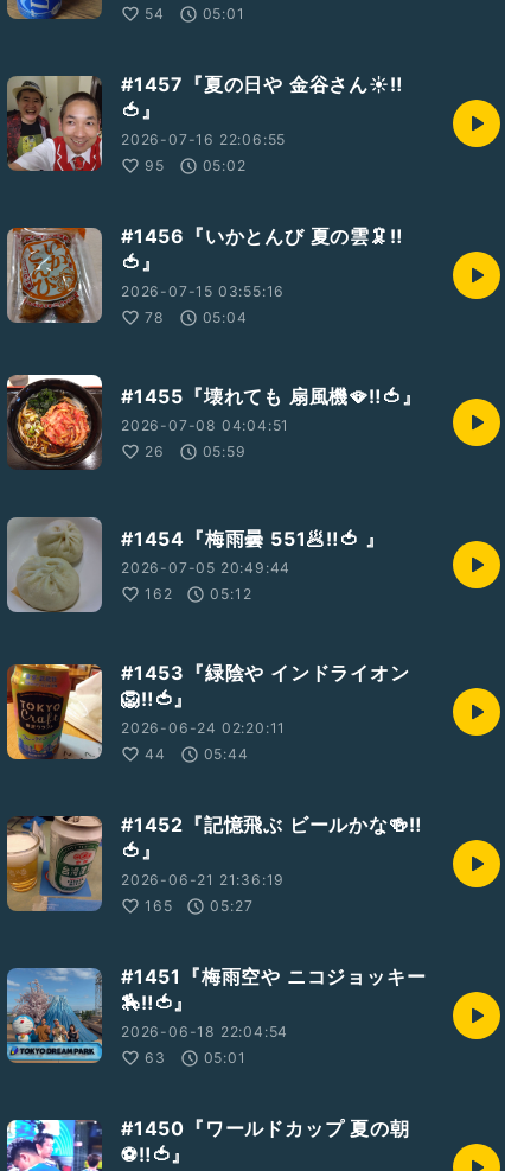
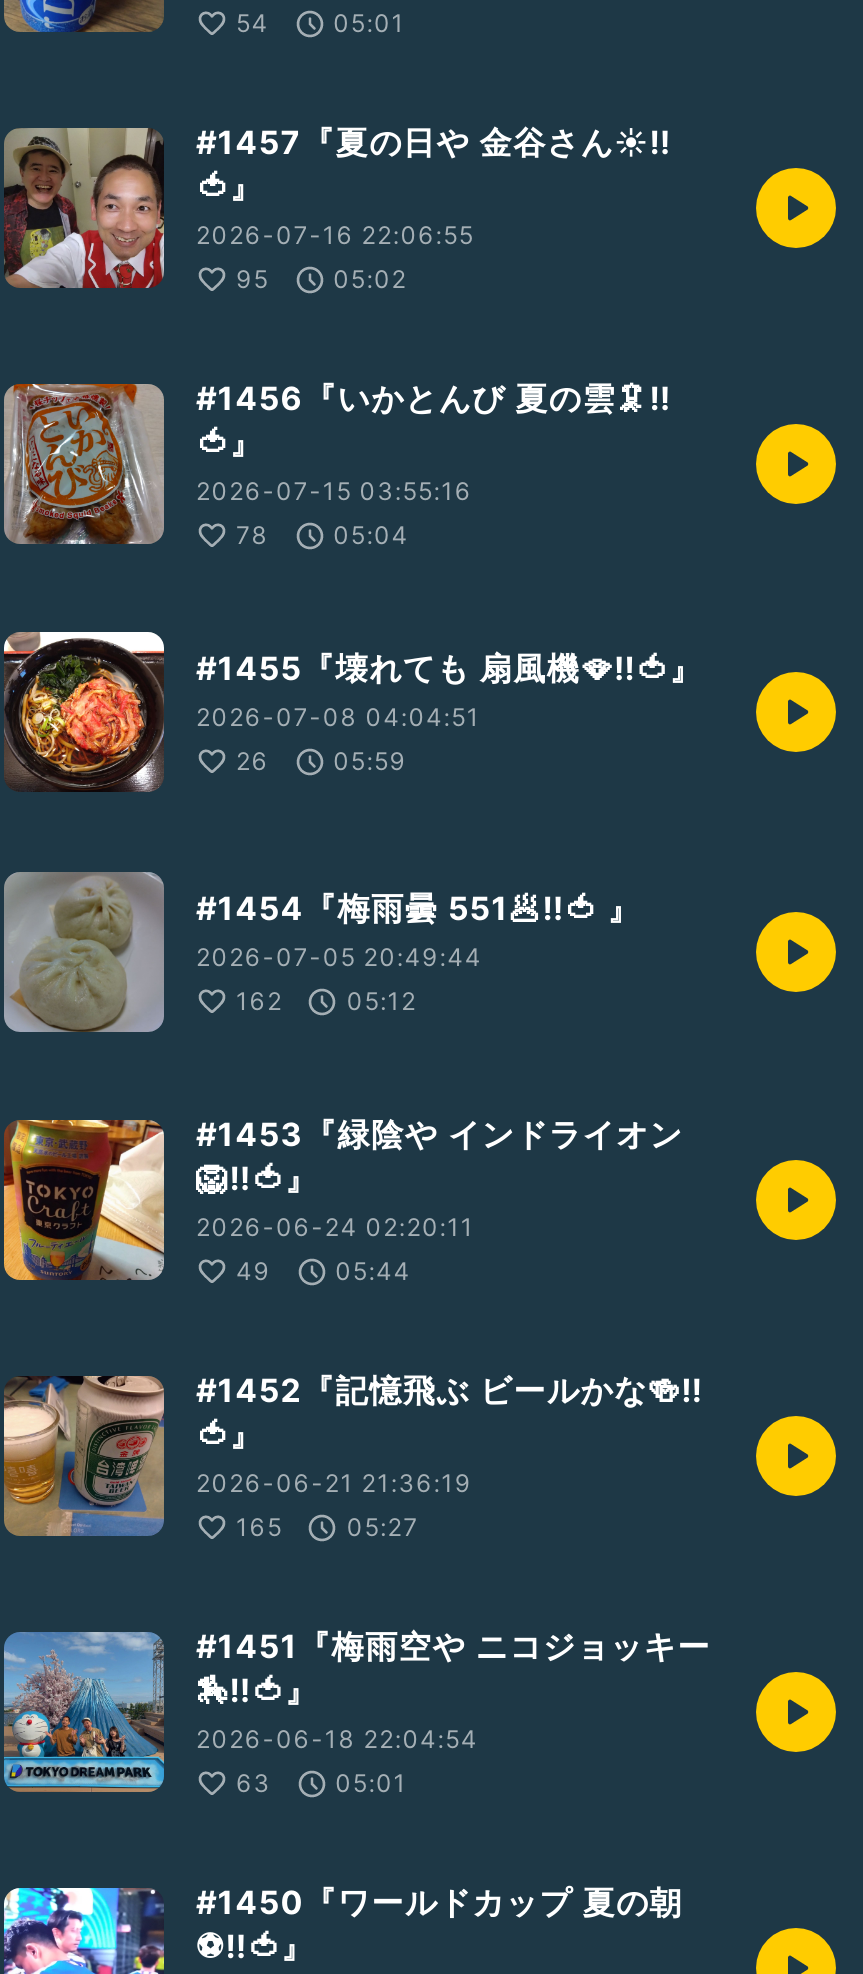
[145,745,165,763] 44 -> [236,1256,271,1286] 49

